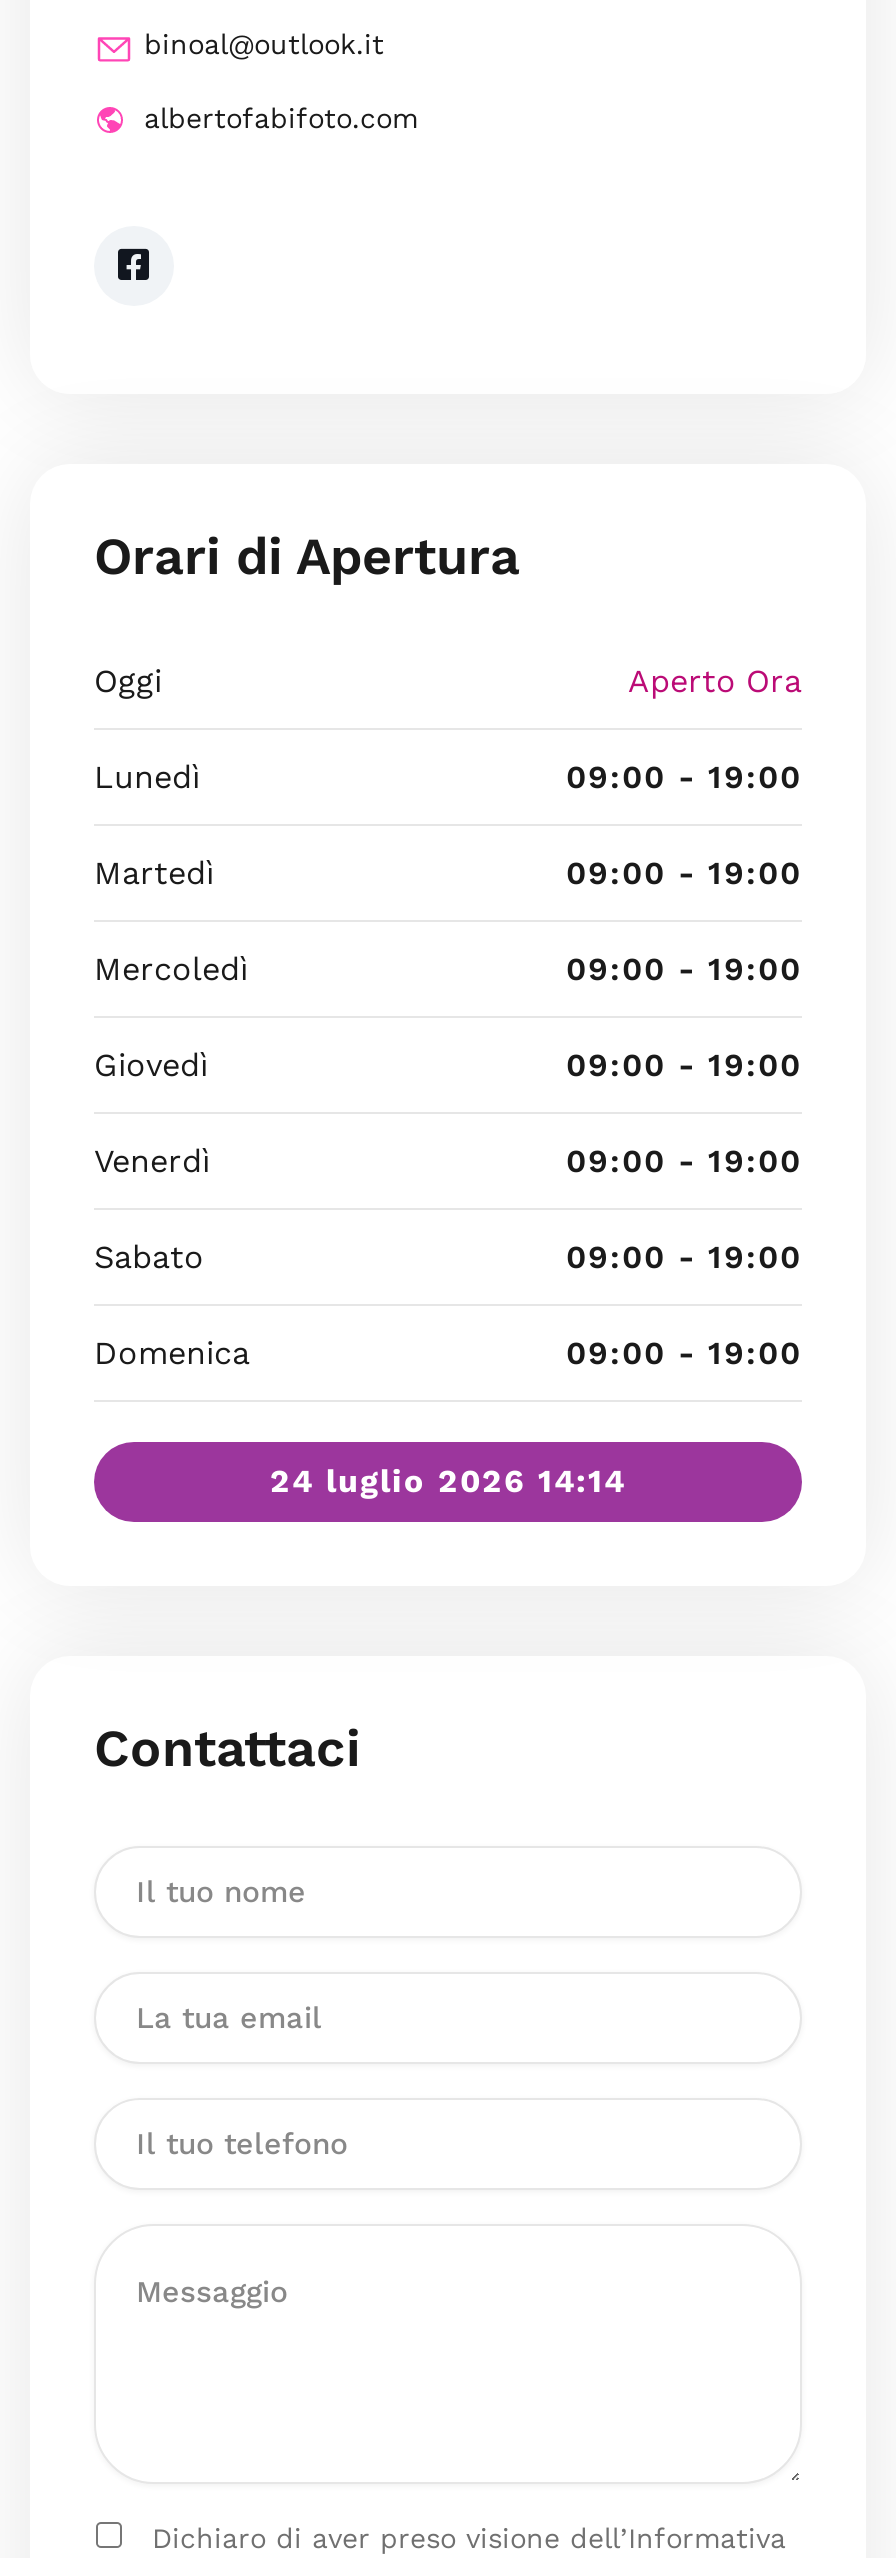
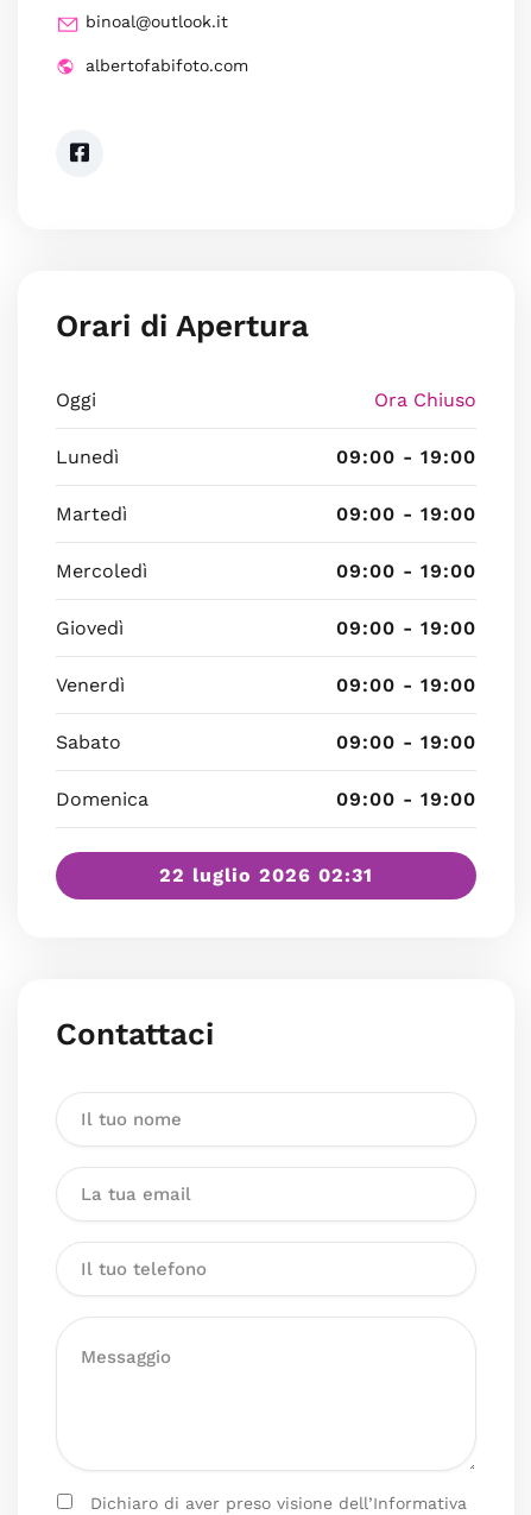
[628,662,802,700] Aperto Ora -> [374,389,476,411] Ora Chiuso
[270,1462,626,1500] 24 luglio 2026 14:14 -> [159,864,373,886] 22 luglio 2026 02:31

